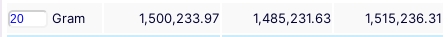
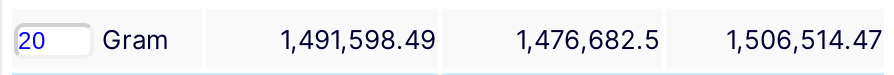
[139,10,219,26] 1,500,233.97 -> [280,24,436,56] 1,491,598.49
[253,10,331,26] 1,485,231.63 -> [516,24,660,56] 1,476,682.5
[365,10,442,26] 1,515,236.31 -> [726,24,882,56] 1,506,514.47

